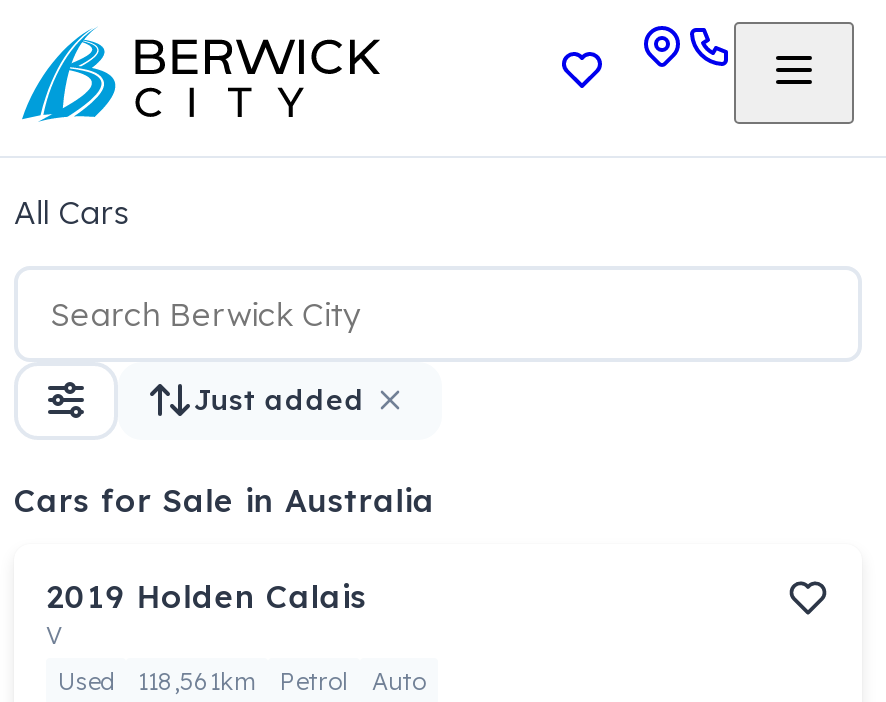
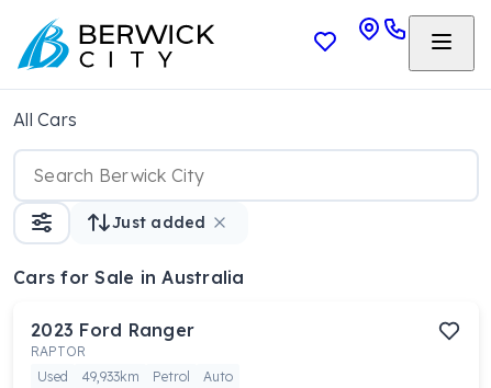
[46,576,367,650] 2019 Holden Calais | V -> [31,319,194,360] 2023 Ford Ranger | RAPTOR
[58,666,426,696] Used 118,561km Petrol Auto -> [37,368,233,385] Used 49,933km Petrol Auto

